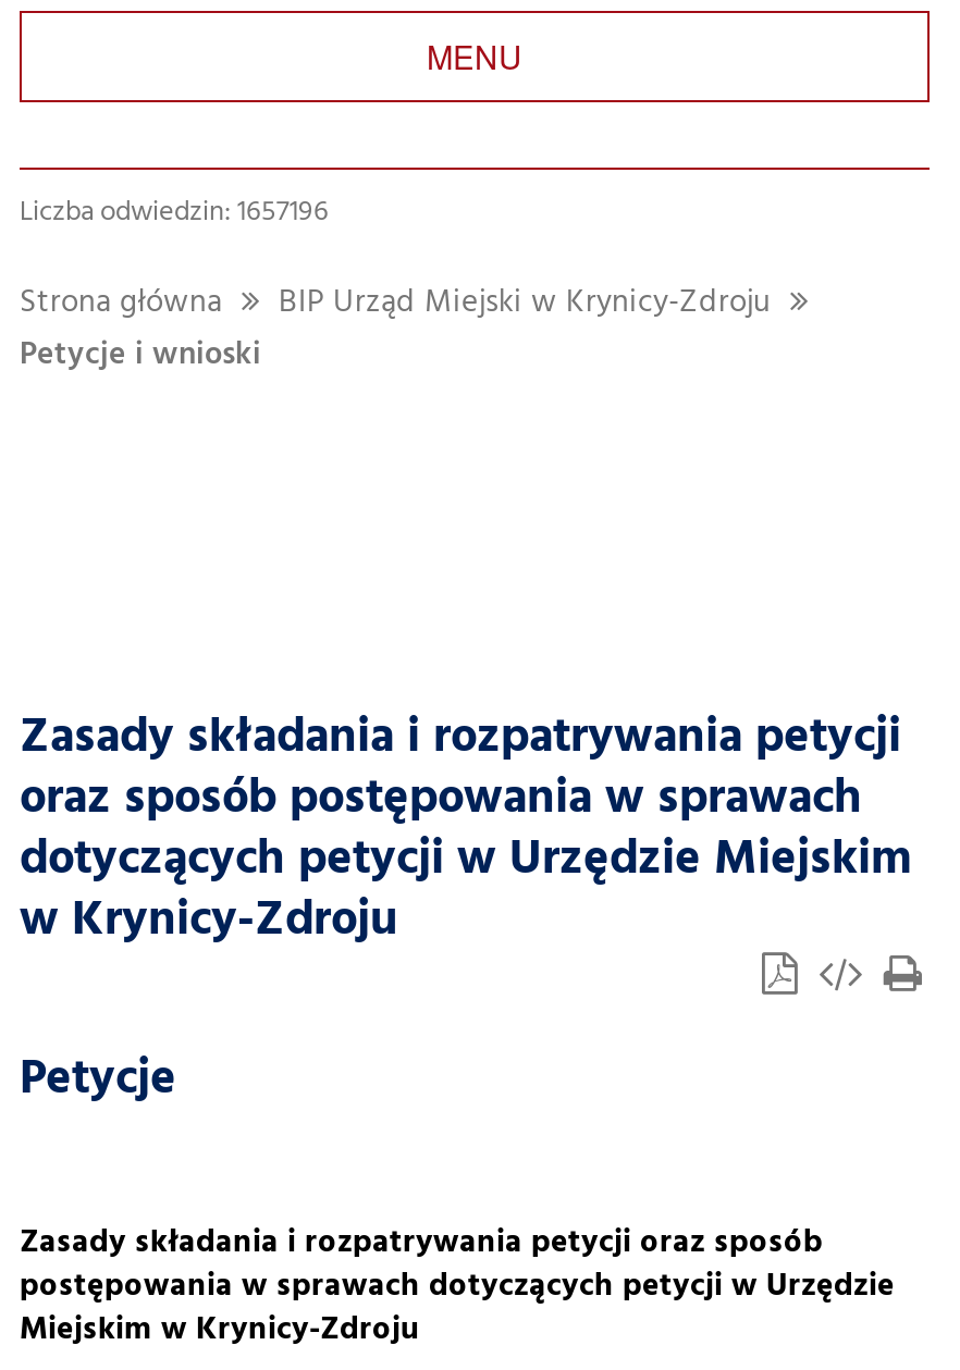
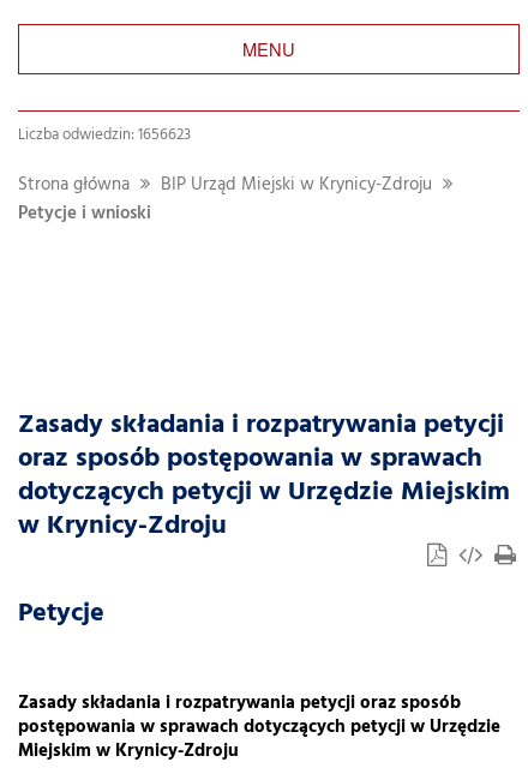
[20,189,329,235] Liczba odwiedzin: 1657196 -> [18,122,191,148] Liczba odwiedzin: 1656623

